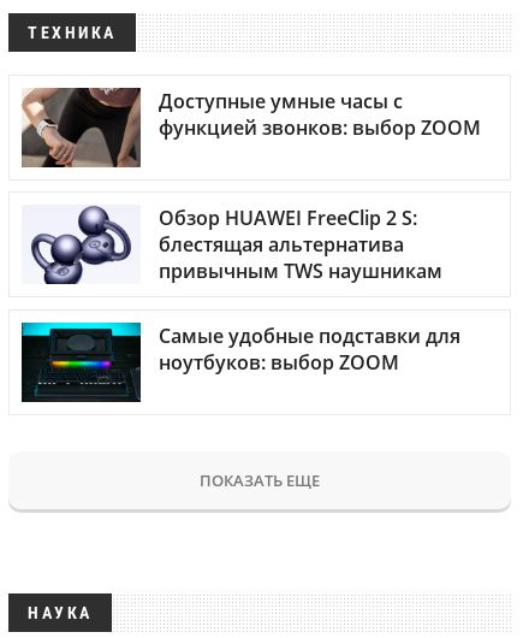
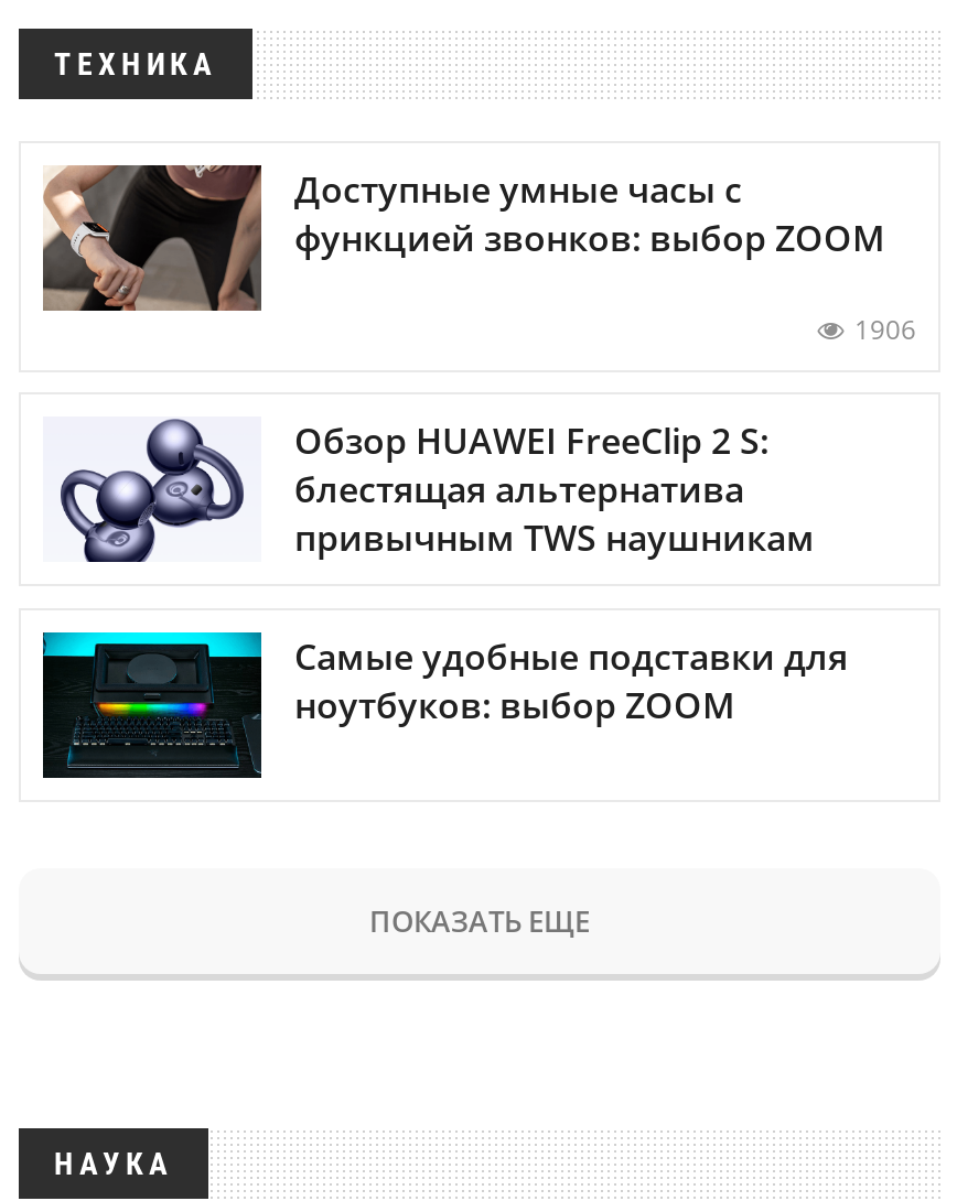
none -> [854,311,916,349] 1906

